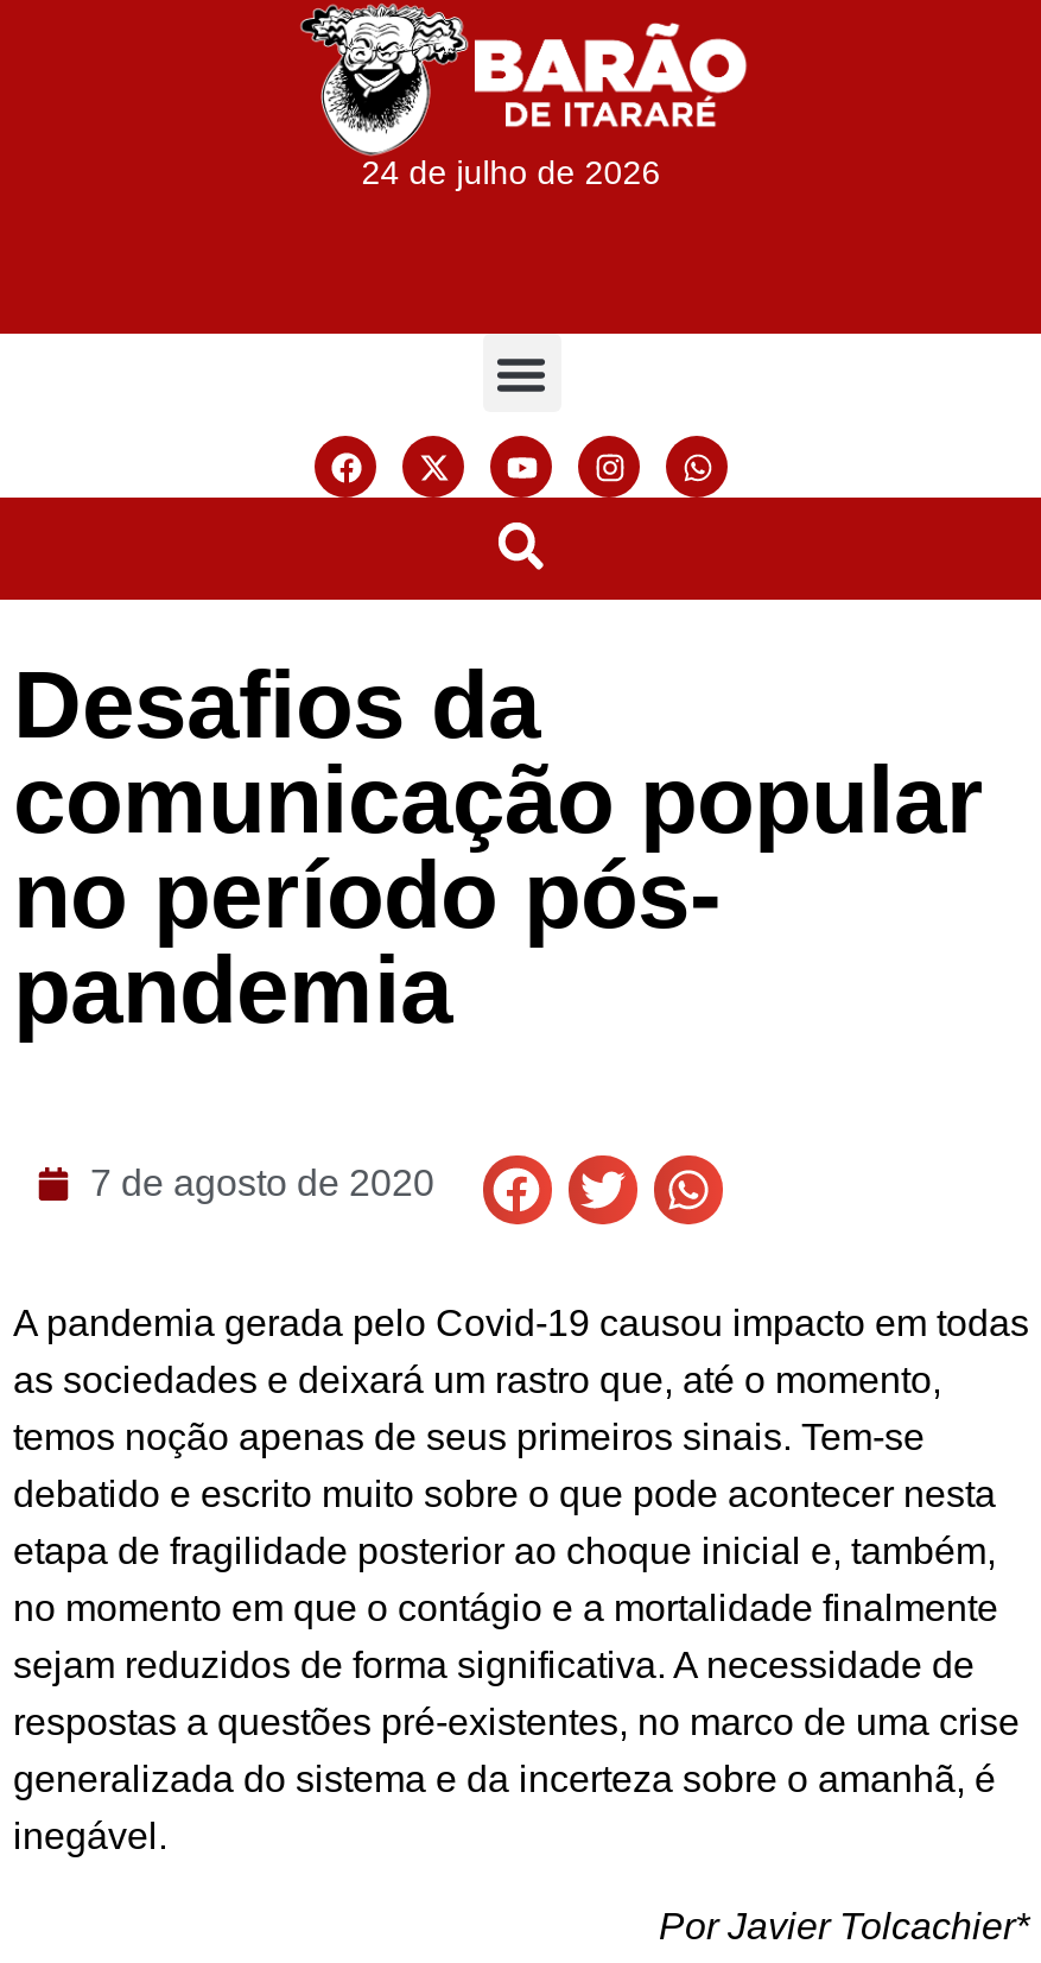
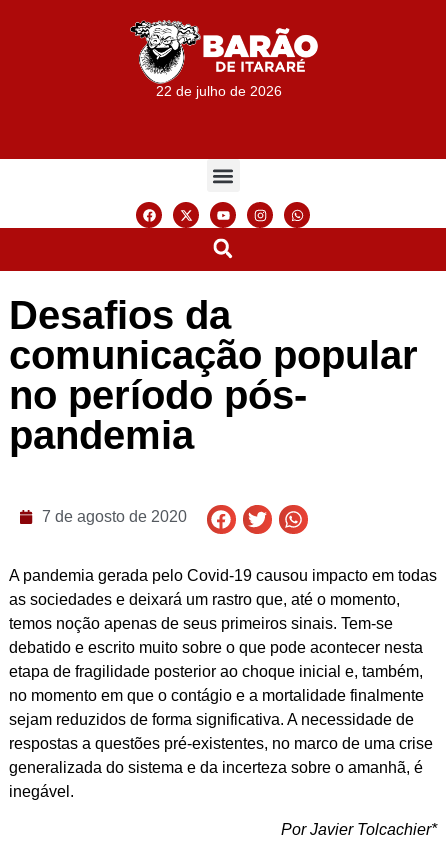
[361,154,660,192] 24 de julho de 2026 -> [156,83,282,99] 22 de julho de 2026

